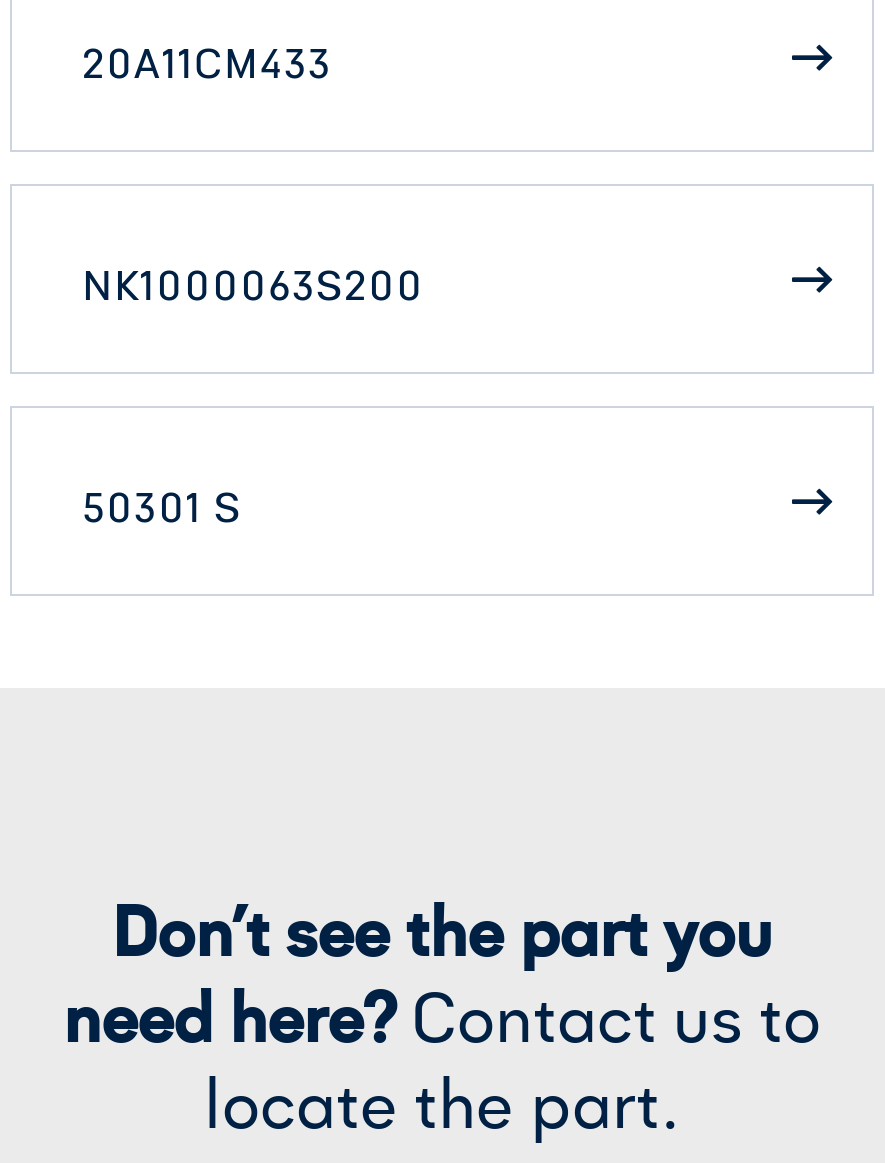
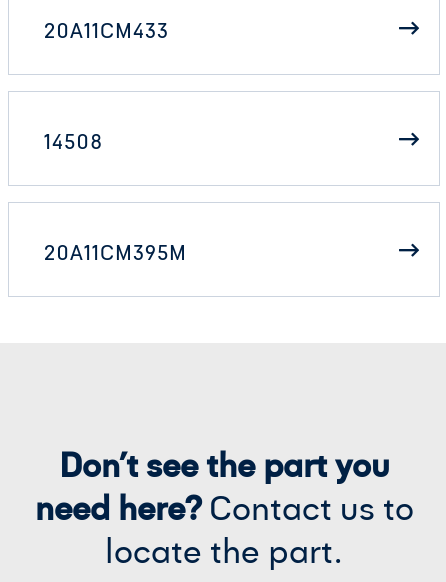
[82,258,424,310] NK1000063S200 -> [44,128,103,154] 14508
[82,480,242,532] 50301 S -> [44,239,187,265] 20A11CM395M

